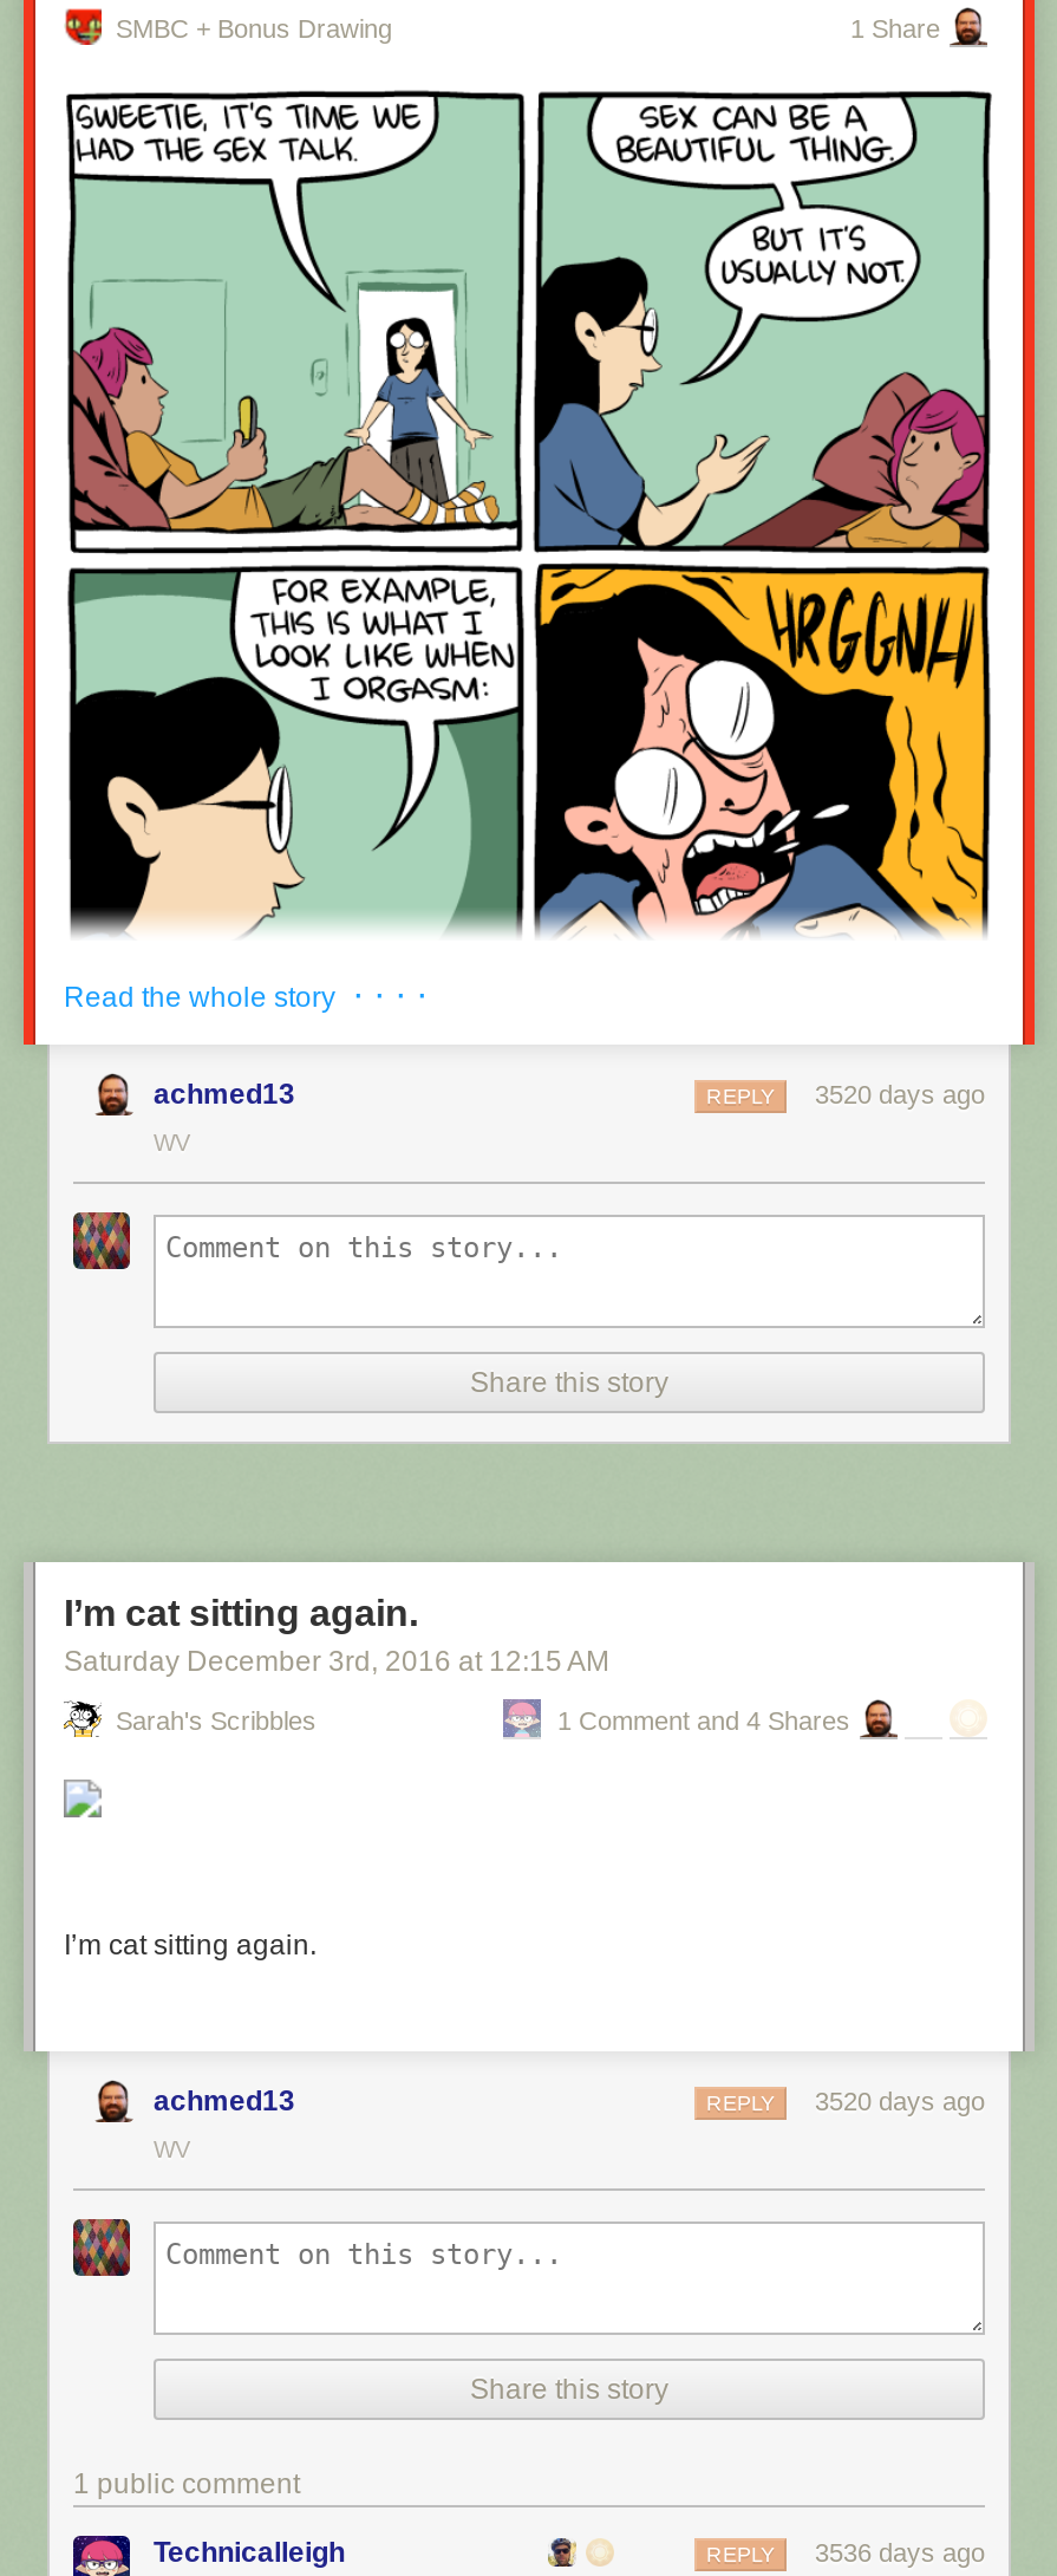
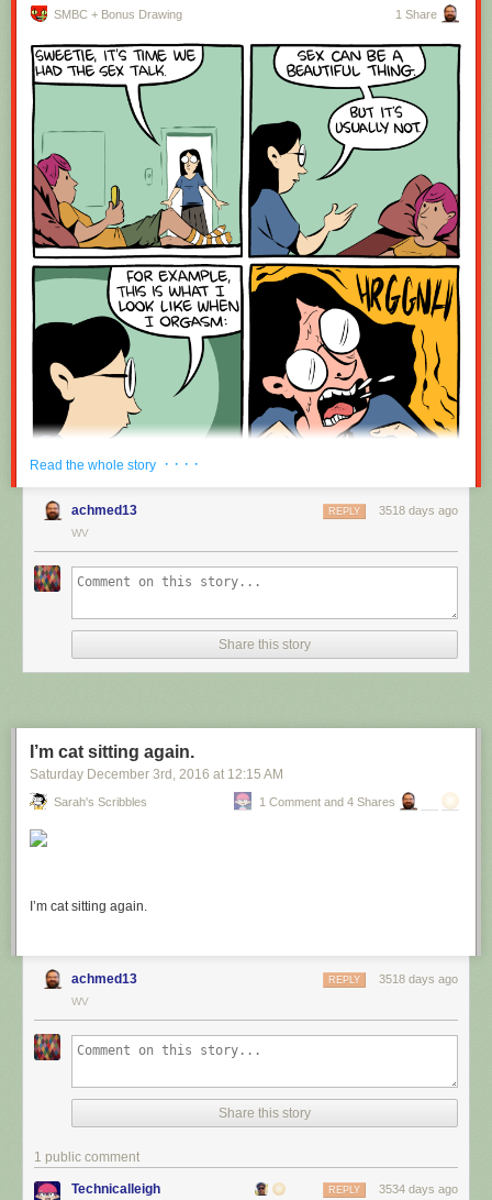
[706,1079,985,1107] REPLY 3520 days ago -> [328,503,458,516] REPLY 3518 days ago
[706,2086,985,2114] REPLY 3520 days ago -> [328,972,458,985] REPLY 3518 days ago
[706,2537,985,2565] REPLY 3536 days ago -> [328,1182,458,1195] REPLY 3534 days ago

